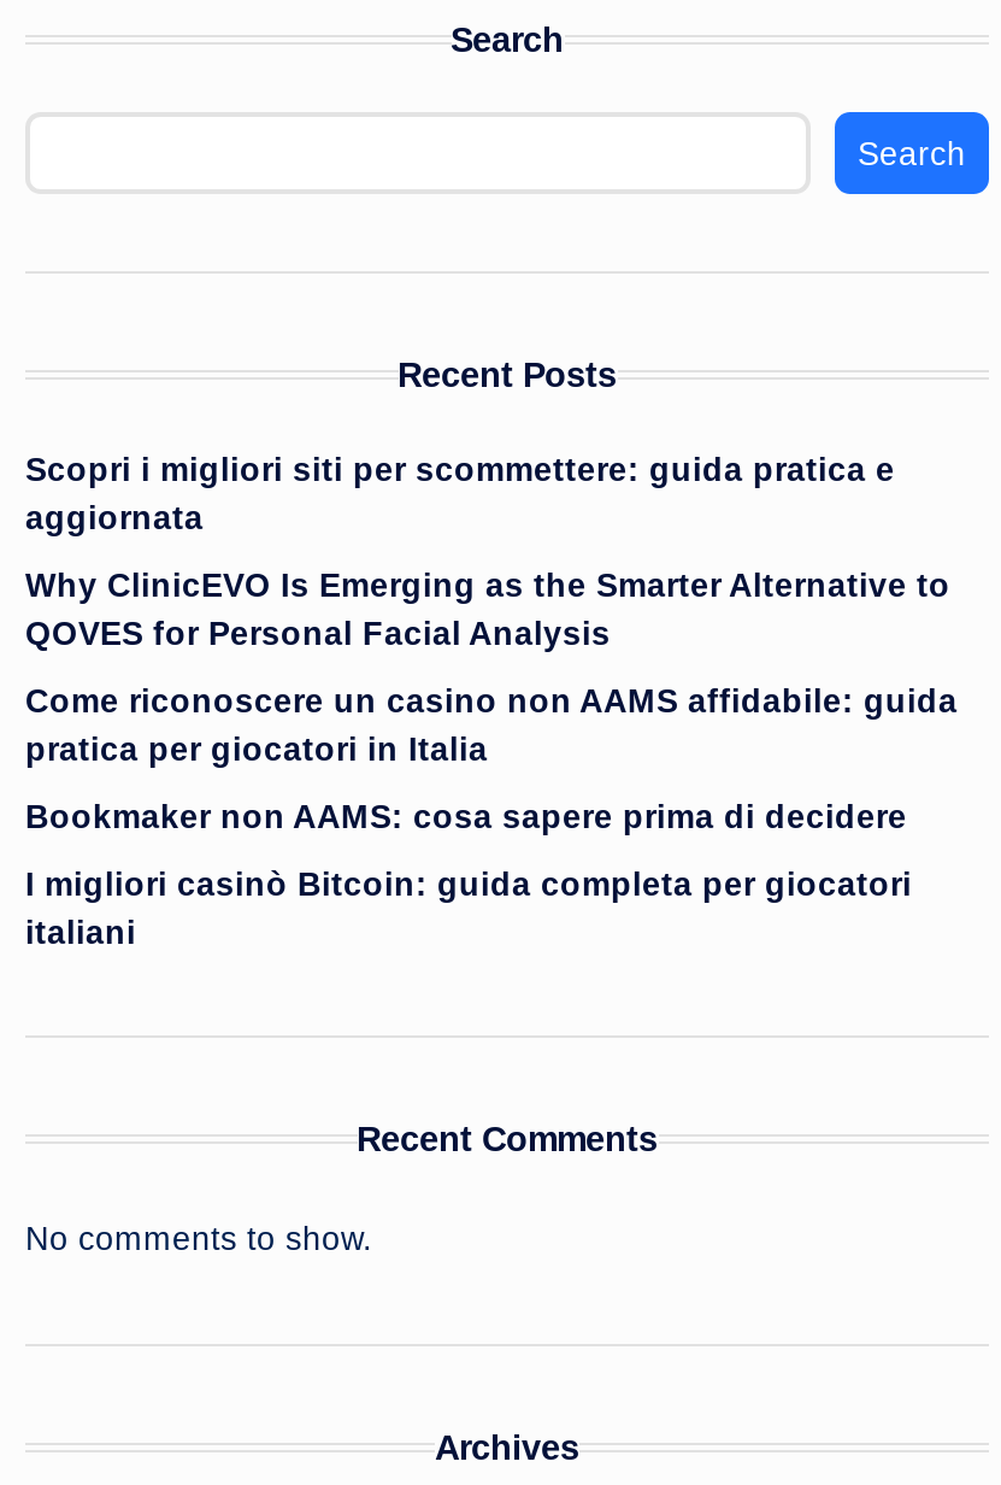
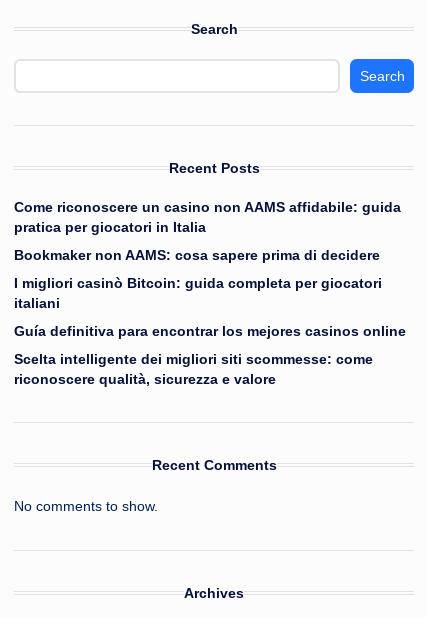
[25,452,950,652] Scopri i migliori siti per scommettere: guida pratica e | aggiornata | Why ClinicEVO Is Emerging as the Smarter Alternative to | QOVES for Personal Facial Analysis -> none
moved [25,683,958,951] -> [14,200,401,311]: Come riconoscere un casino non AAMS affidabile: guida | pratica per giocatori in Italia | Bookmaker non AAMS: cosa sapere prima di decidere | I migliori casinò Bitcoin: guida completa per giocatori | italiani
none -> [14,324,406,387] Guía definitiva para encontrar los mejores casinos online | Scelta intelligente dei migliori siti scommesse: come | riconoscere qualità, sicurezza e valore

